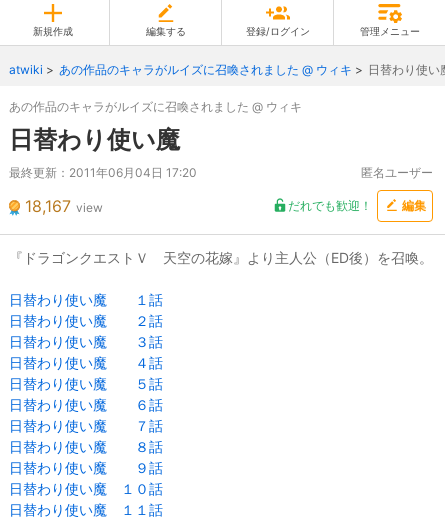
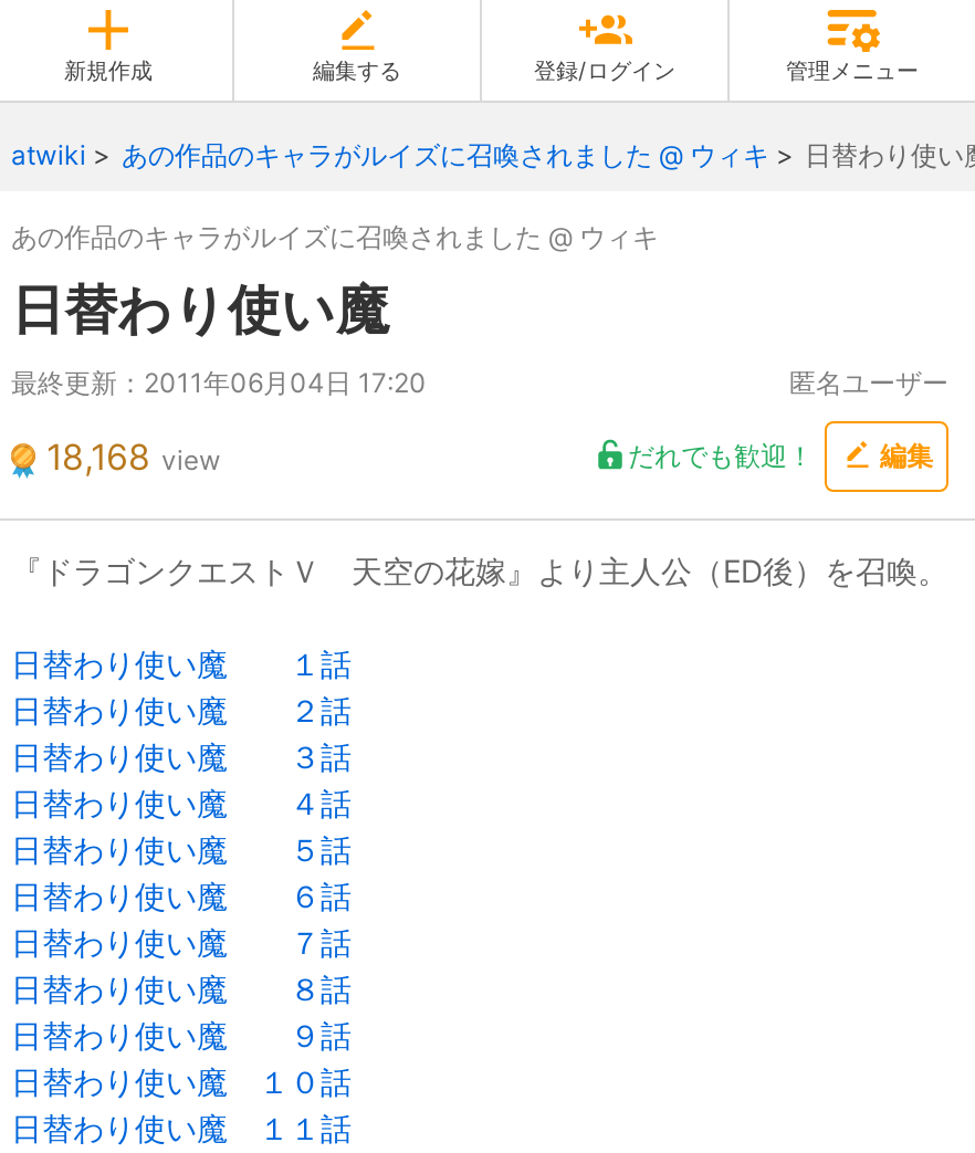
[25,196,103,216] 18,167 view -> [46,434,221,479] 18,168 view

